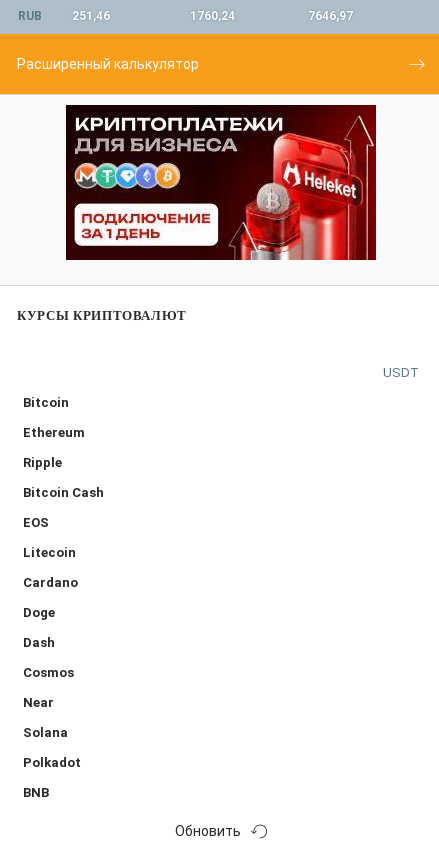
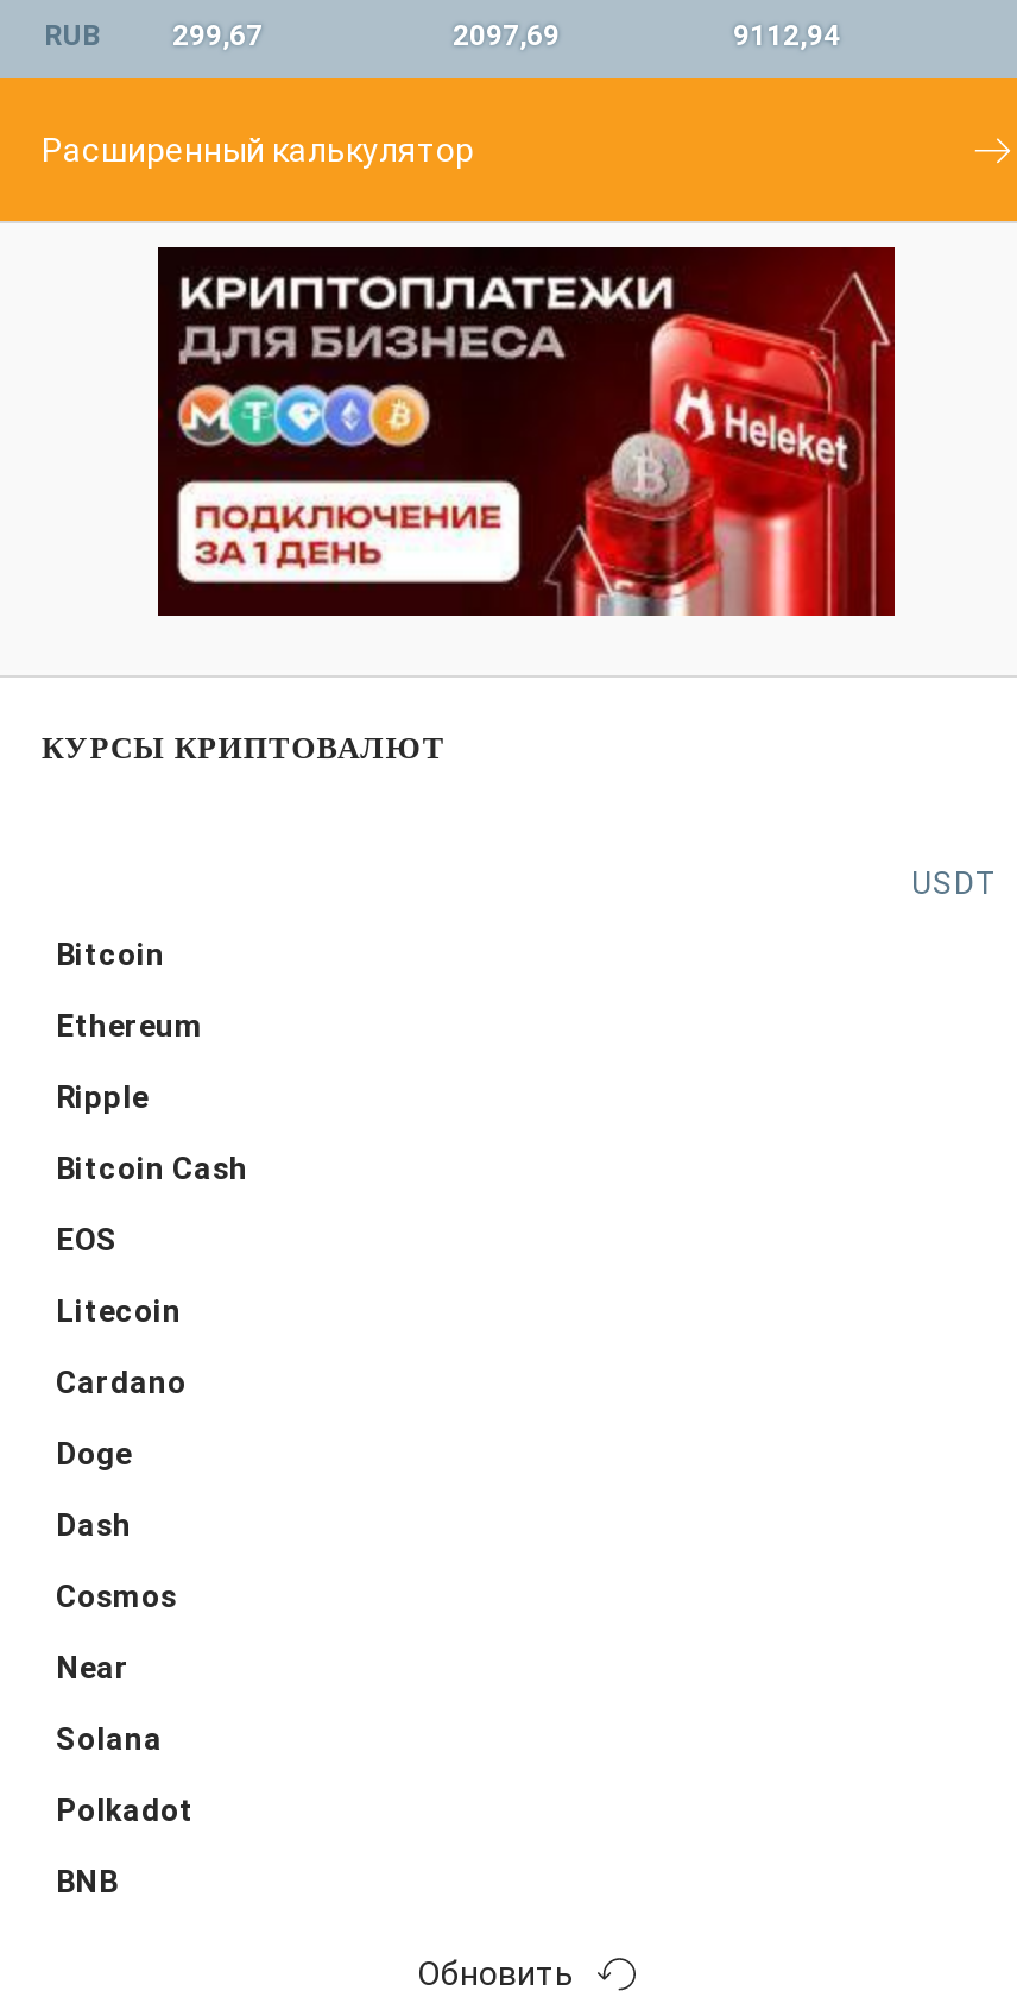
[72,9,110,23] 251,46 -> [172,20,263,53] 299,67
[190,9,235,23] 1760,24 -> [453,20,560,53] 2097,69
[308,9,353,23] 7646,97 -> [733,20,840,53] 9112,94

